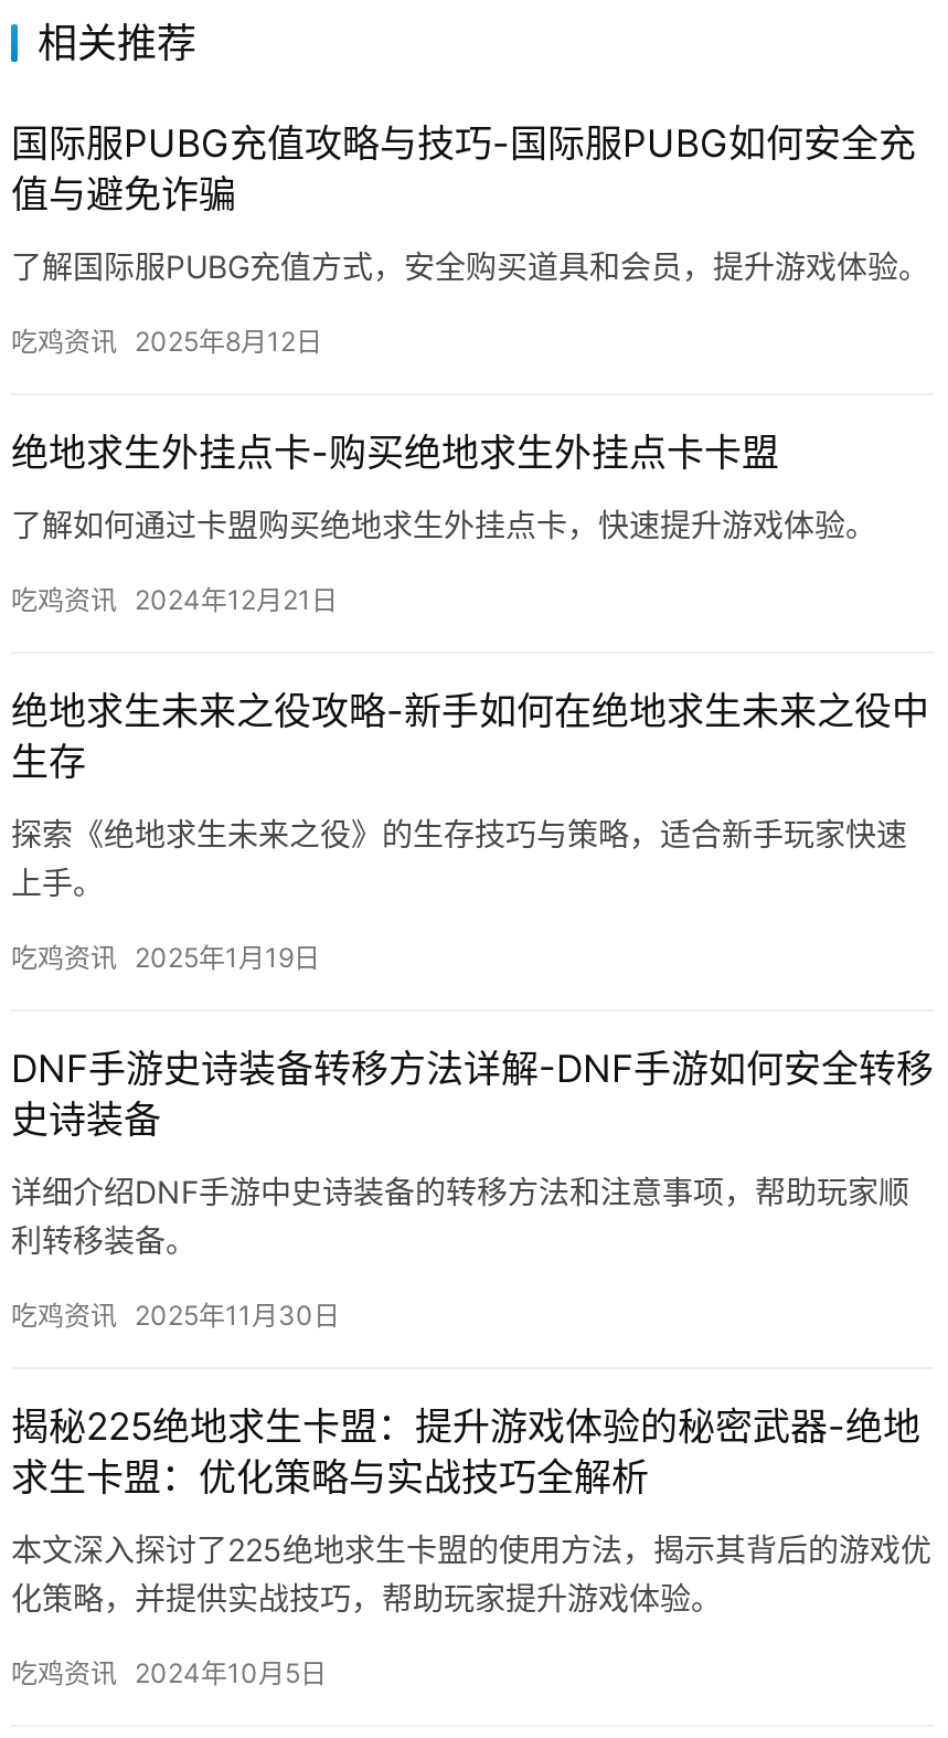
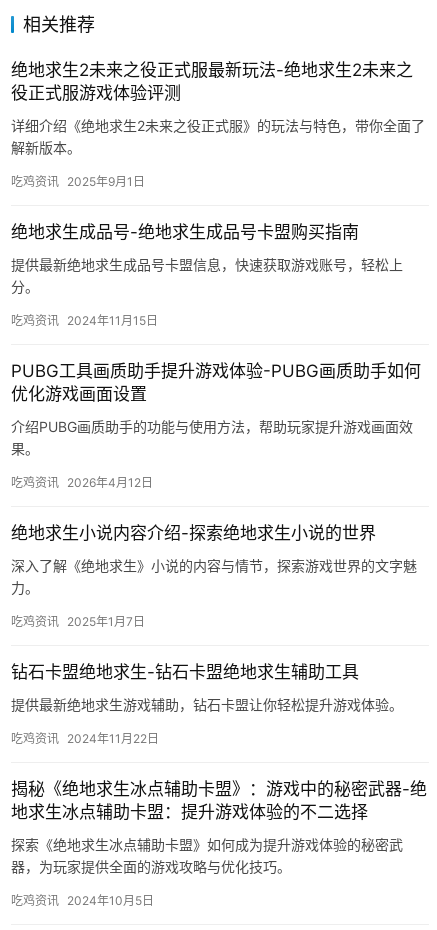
[11,122,934,1617] 国际服PUBG充值攻略与技巧-国际服PUBG如何安全充 | 值与避免诈骗 | 了解国际服PUBG充值方式，安全购买道具和会员，提升游戏体验。 | 吃鸡资讯 2025年8月12日 | 绝地求生外挂点卡-购买绝地求生外挂点卡卡盟 | 了解如何通过卡盟购买绝地求生外挂点卡，快速提升游戏体验。 | 吃鸡资讯 2024年12月21日 | 绝地求生未来之役攻略-新手如何在绝地求生未来之役中 | 生存 | 探索《绝地求生未来之役》的生存技巧与策略，适合新手玩家快速 | 上手。 | 吃鸡资讯 2025年1月19日 | DNF手游史诗装备转移方法详解-DNF手游如何安全转移 | 史诗装备 | 详细介绍DNF手游中史诗装备的转移方法和注意事项，帮助玩家顺 | 利转移装备。 | 吃鸡资讯 2025年11月30日 | 揭秘225绝地求生卡盟：提升游戏体验的秘密武器-绝地 | 求生卡盟：优化策略与实战技巧全解析 | 本文深入探讨了225绝地求生卡盟的使用方法，揭示其背后的游戏优 | 化策略，并提供实战技巧，帮助玩家提升游戏体验。 -> [11,60,427,875] 绝地求生2未来之役正式服最新玩法-绝地求生2未来之 | 役正式服游戏体验评测 | 详细介绍《绝地求生2未来之役正式服》的玩法与特色，带你全面了 | 解新版本。 | 吃鸡资讯 2025年9月1日 | 绝地求生成品号-绝地求生成品号卡盟购买指南 | 提供最新绝地求生成品号卡盟信息，快速获取游戏账号，轻松上 | 分。 | 吃鸡资讯 2024年11月15日 | PUBG工具画质助手提升游戏体验-PUBG画质助手如何 | 优化游戏画面设置 | 介绍PUBG画质助手的功能与使用方法，帮助玩家提升游戏画面效 | 果。 | 吃鸡资讯 2026年4月12日 | 绝地求生小说内容介绍-探索绝地求生小说的世界 | 深入了解《绝地求生》小说的内容与情节，探索游戏世界的文字魅 | 力。 | 吃鸡资讯 2025年1月7日 | 钻石卡盟绝地求生-钻石卡盟绝地求生辅助工具 | 提供最新绝地求生游戏辅助，钻石卡盟让你轻松提升游戏体验。 | 吃鸡资讯 2024年11月22日 | 揭秘《绝地求生冰点辅助卡盟》：游戏中的秘密武器-绝 | 地求生冰点辅助卡盟：提升游戏体验的不二选择 | 探索《绝地求生冰点辅助卡盟》如何成为提升游戏体验的秘密武 | 器，为玩家提供全面的游戏攻略与优化技巧。

